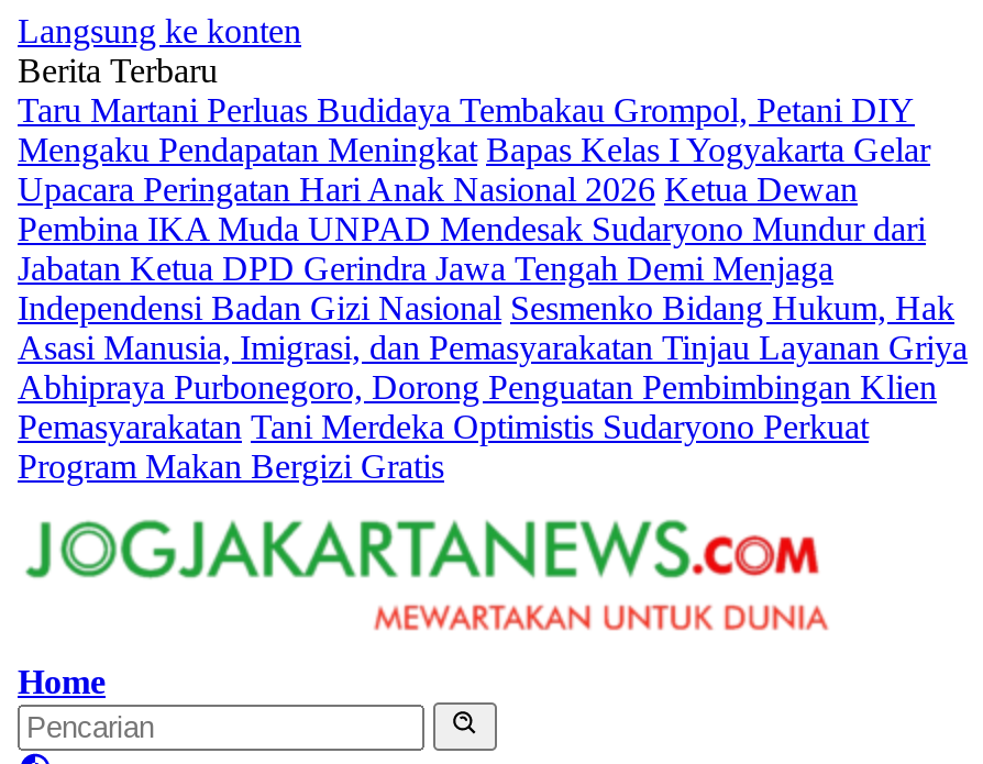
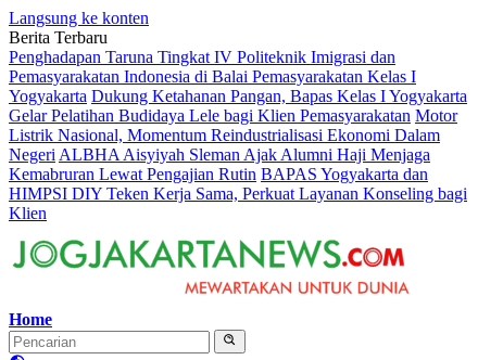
[18,91,968,485] Taru Martani Perluas Budidaya Tembakau Grompol, Petani DIY | Mengaku Pendapatan Meningkat Bapas Kelas I Yogyakarta Gelar | Upacara Peringatan Hari Anak Nasional 2026 Ketua Dewan | Pembina IKA Muda UNPAD Mendesak Sudaryono Mundur dari | Jabatan Ketua DPD Gerindra Jawa Tengah Demi Menjaga | Independensi Badan Gizi Nasional Sesmenko Bidang Hukum, Hak | Asasi Manusia, Imigrasi, dan Pemasyarakatan Tinjau Layanan Griya | Abhipraya Purbonegoro, Dorong Penguatan Pembimbingan Klien | Pemasyarakatan Tani Merdeka Optimistis Sudaryono Perkuat | Program Makan Bergizi Gratis -> [9,48,467,222] Penghadapan Taruna Tingkat IV Politeknik Imigrasi dan | Pemasyarakatan Indonesia di Balai Pemasyarakatan Kelas I | Yogyakarta Dukung Ketahanan Pangan, Bapas Kelas I Yogyakarta | Gelar Pelatihan Budidaya Lele bagi Klien Pemasyarakatan Motor | Listrik Nasional, Momentum Reindustrialisasi Ekonomi Dalam | Negeri ALBHA Aisyiyah Sleman Ajak Alumni Haji Menjaga | Kemabruran Lewat Pengajian Rutin BAPAS Yogyakarta dan | HIMPSI DIY Teken Kerja Sama, Perkuat Layanan Konseling bagi | Klien

